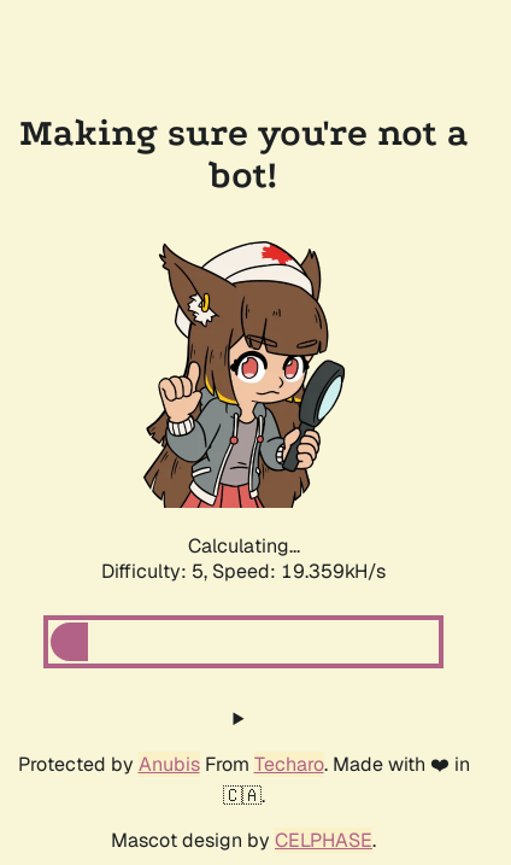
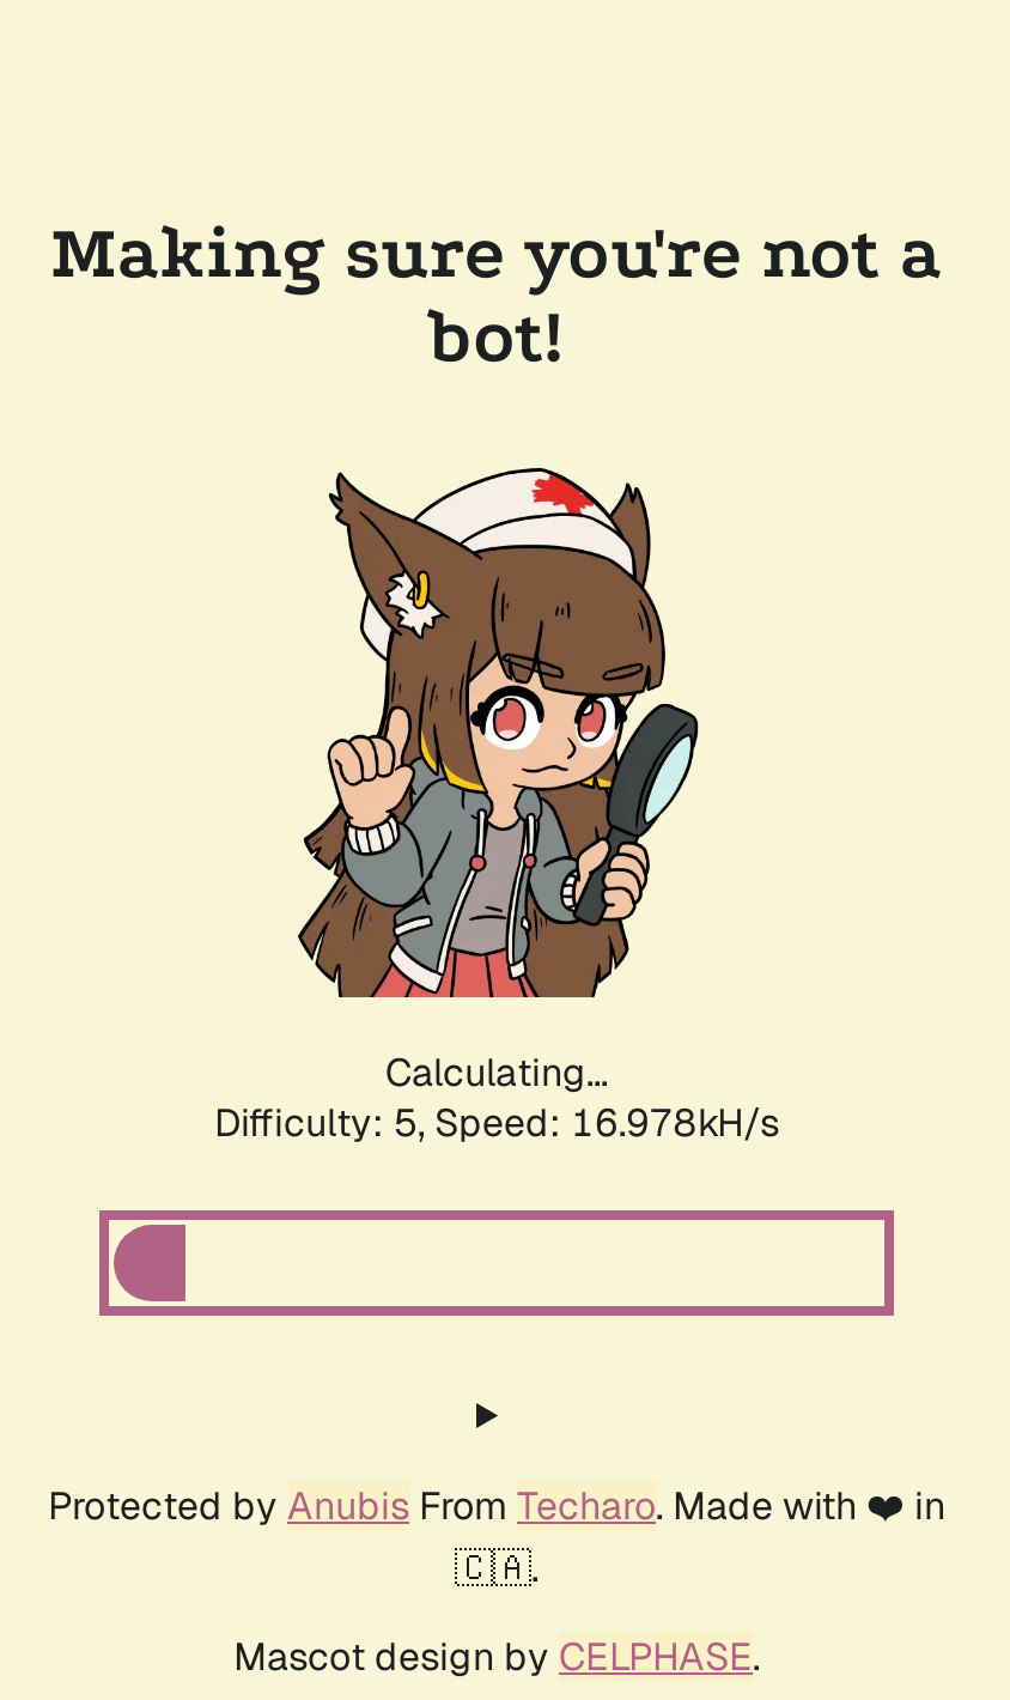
[101,559,386,584] Difficulty: 5, Speed: 19.359kH/s -> [214,1098,779,1148] Difficulty: 5, Speed: 16.978kH/s

